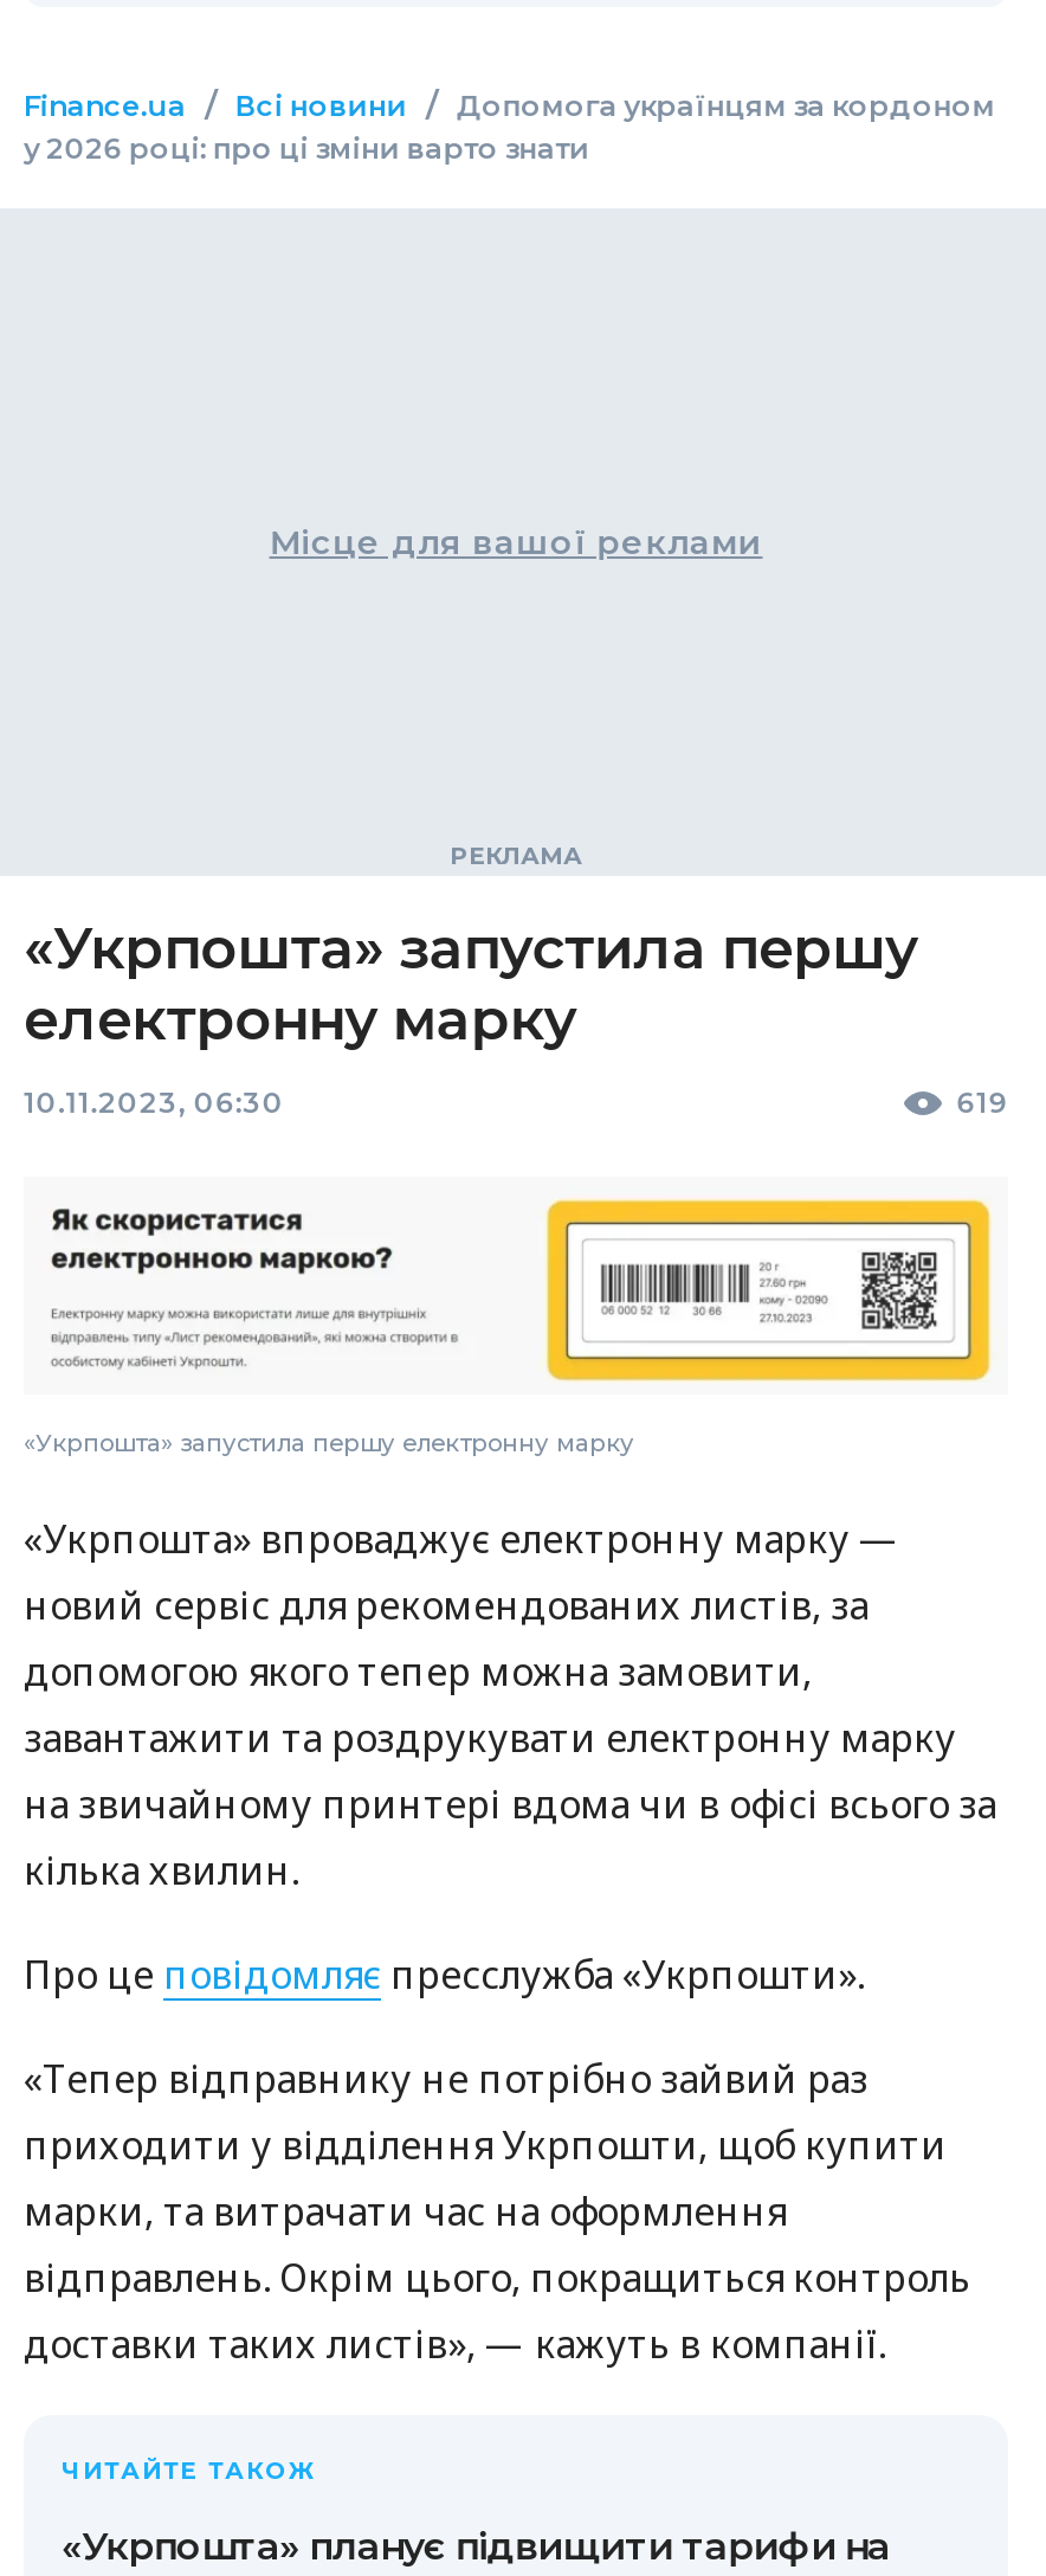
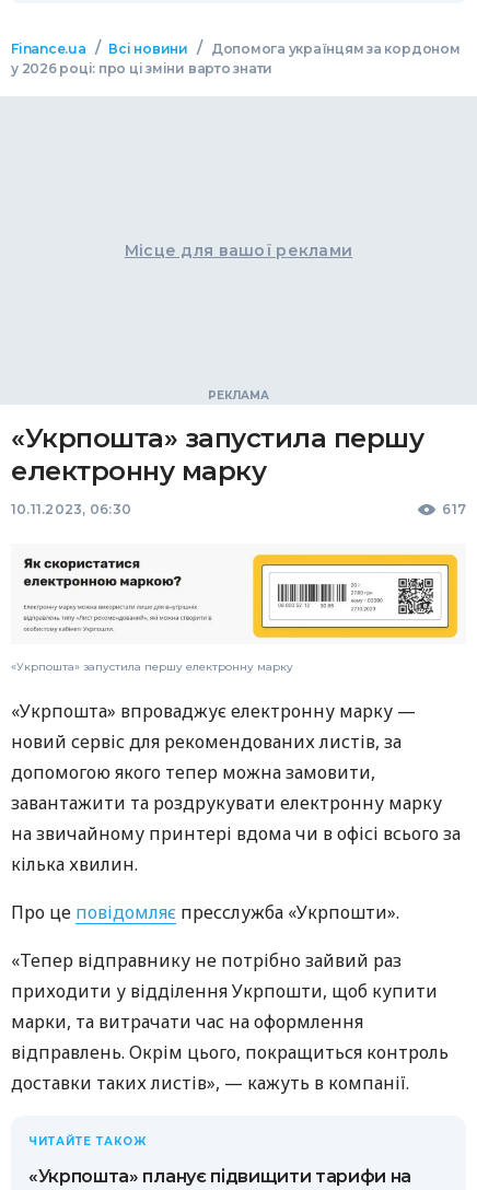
[957,1083,1008,1119] 619 -> [442,500,466,517] 617

